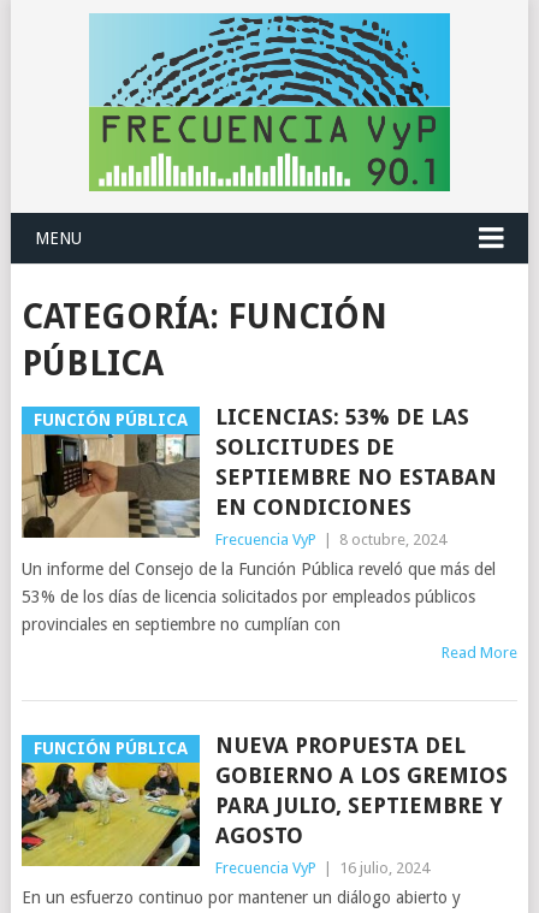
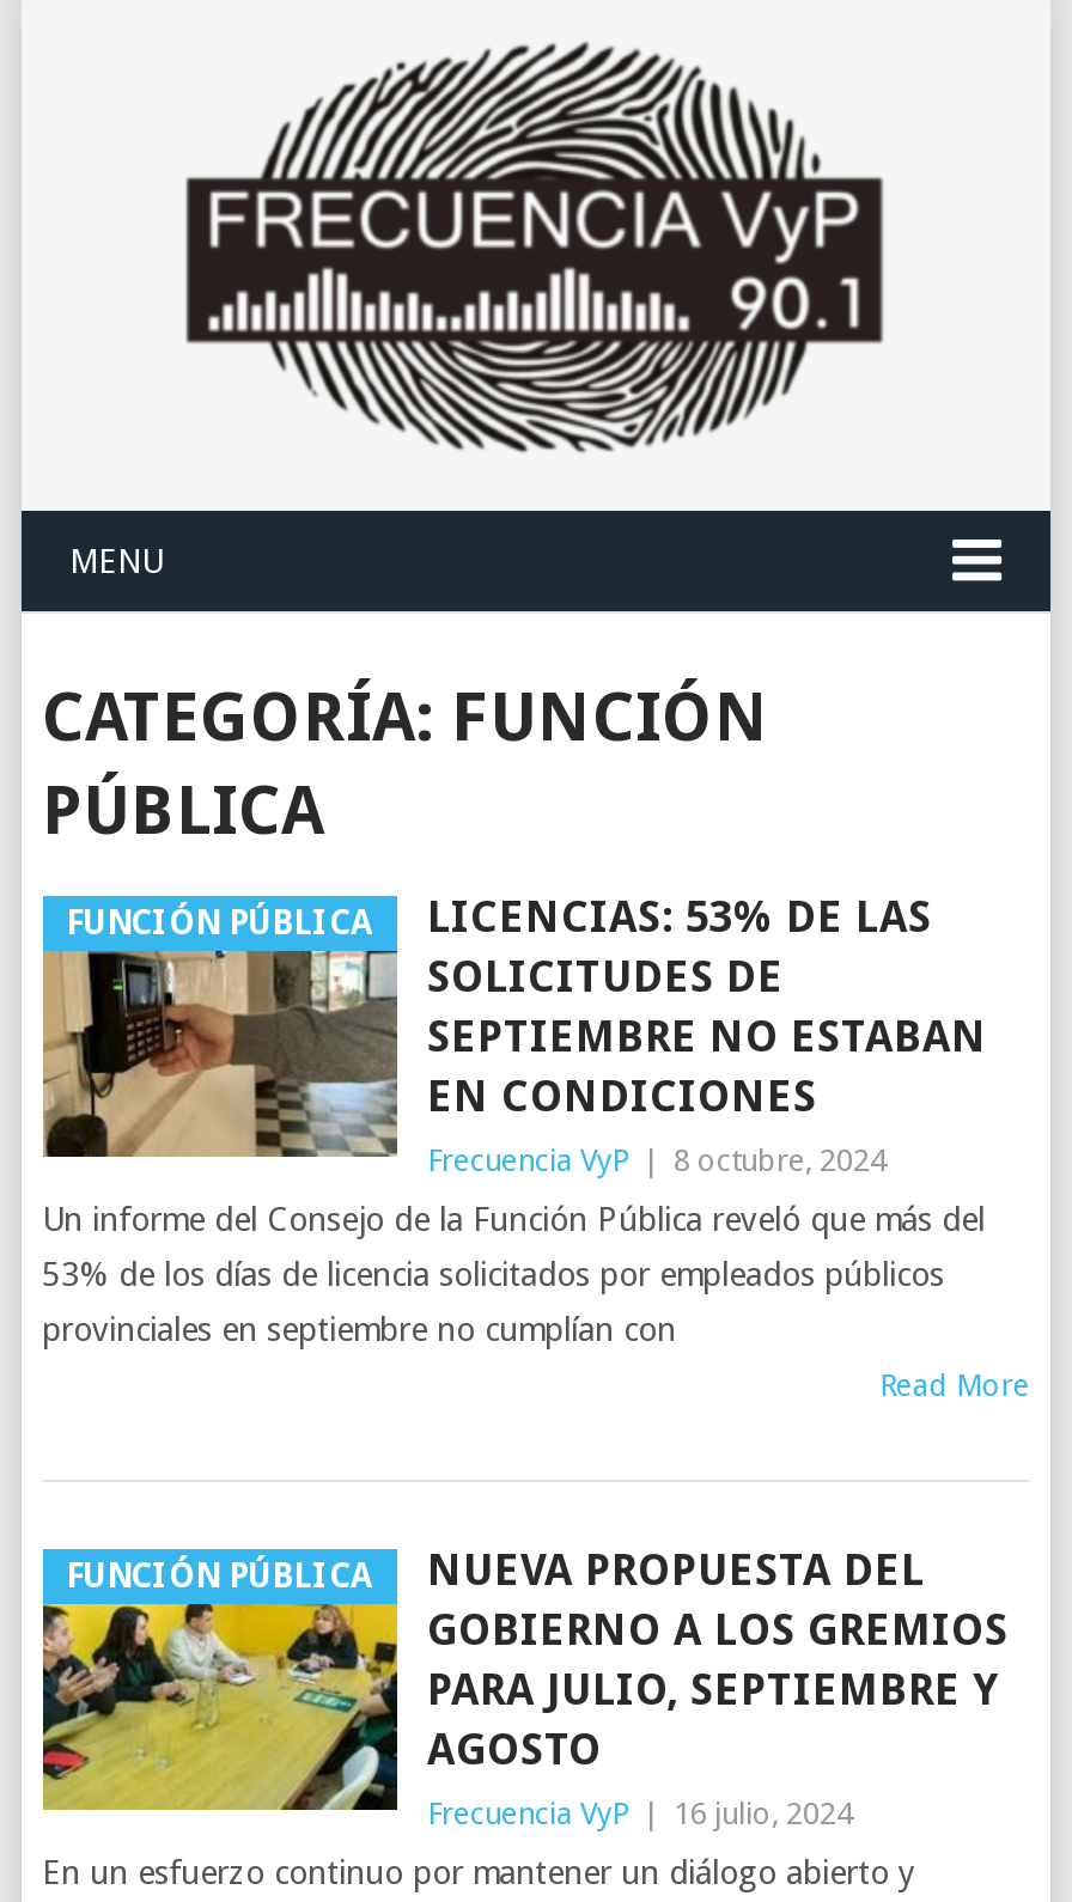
[88,12,451,192] [image] -> [177,39,895,468] [image]

